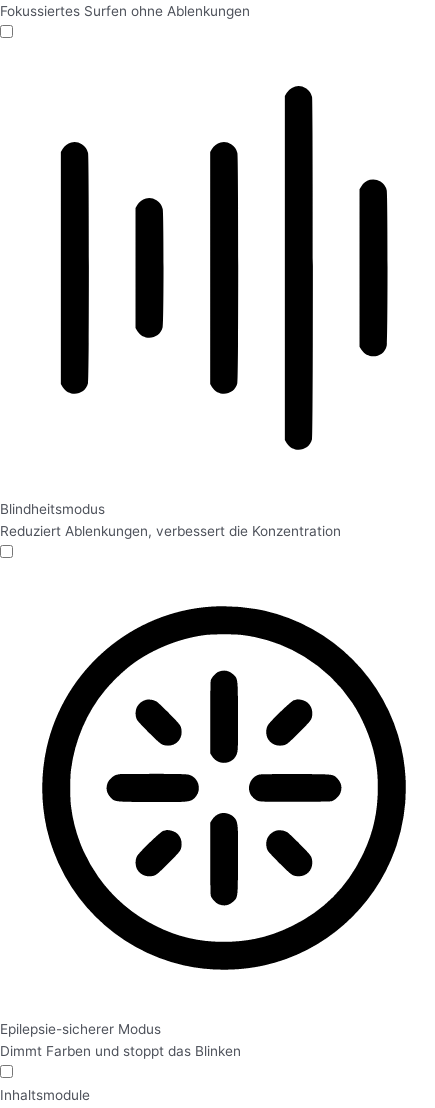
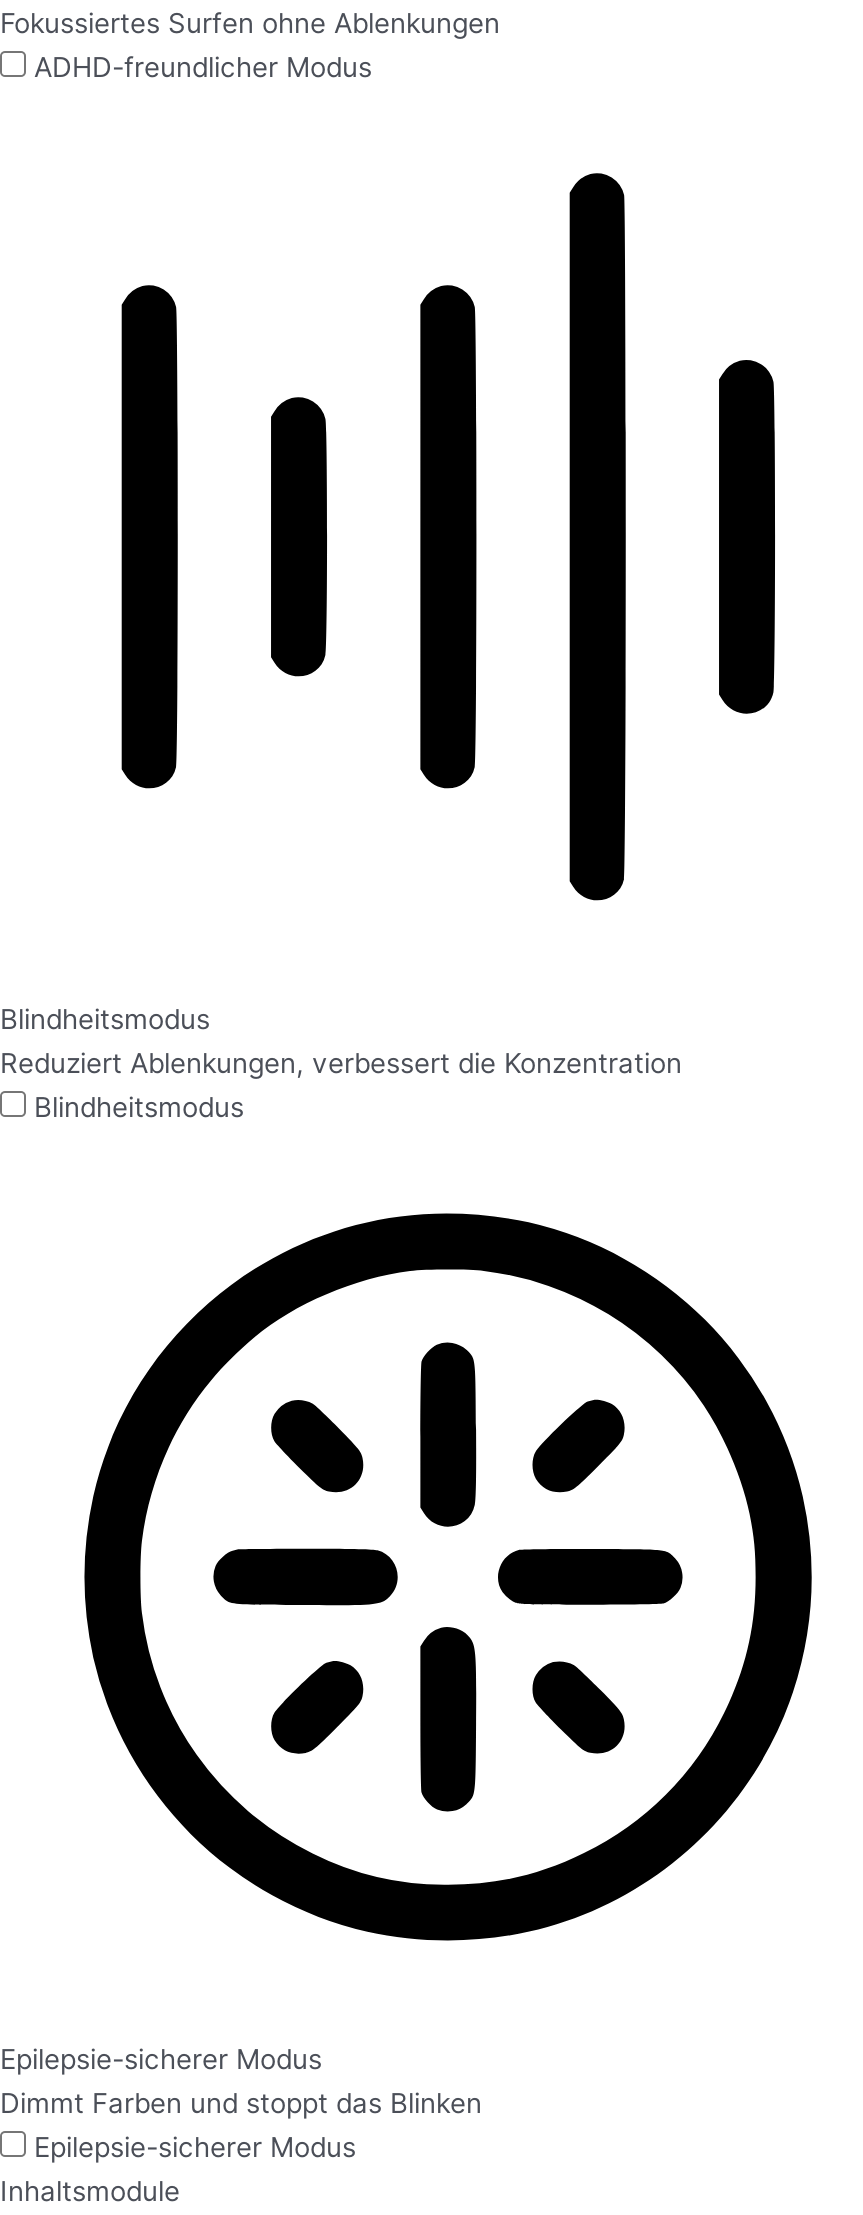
none -> [34,51,372,83] ADHD-freundlicher Modus
none -> [34,1091,244,1123] Blindheitsmodus
none -> [34,2131,356,2163] Epilepsie-sicherer Modus

